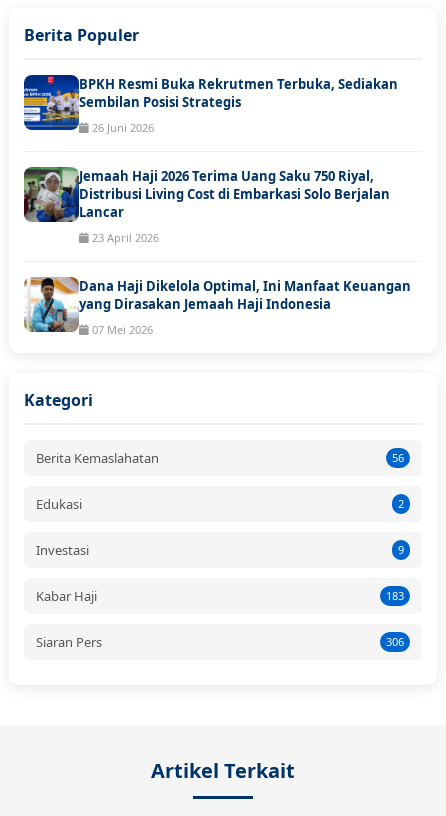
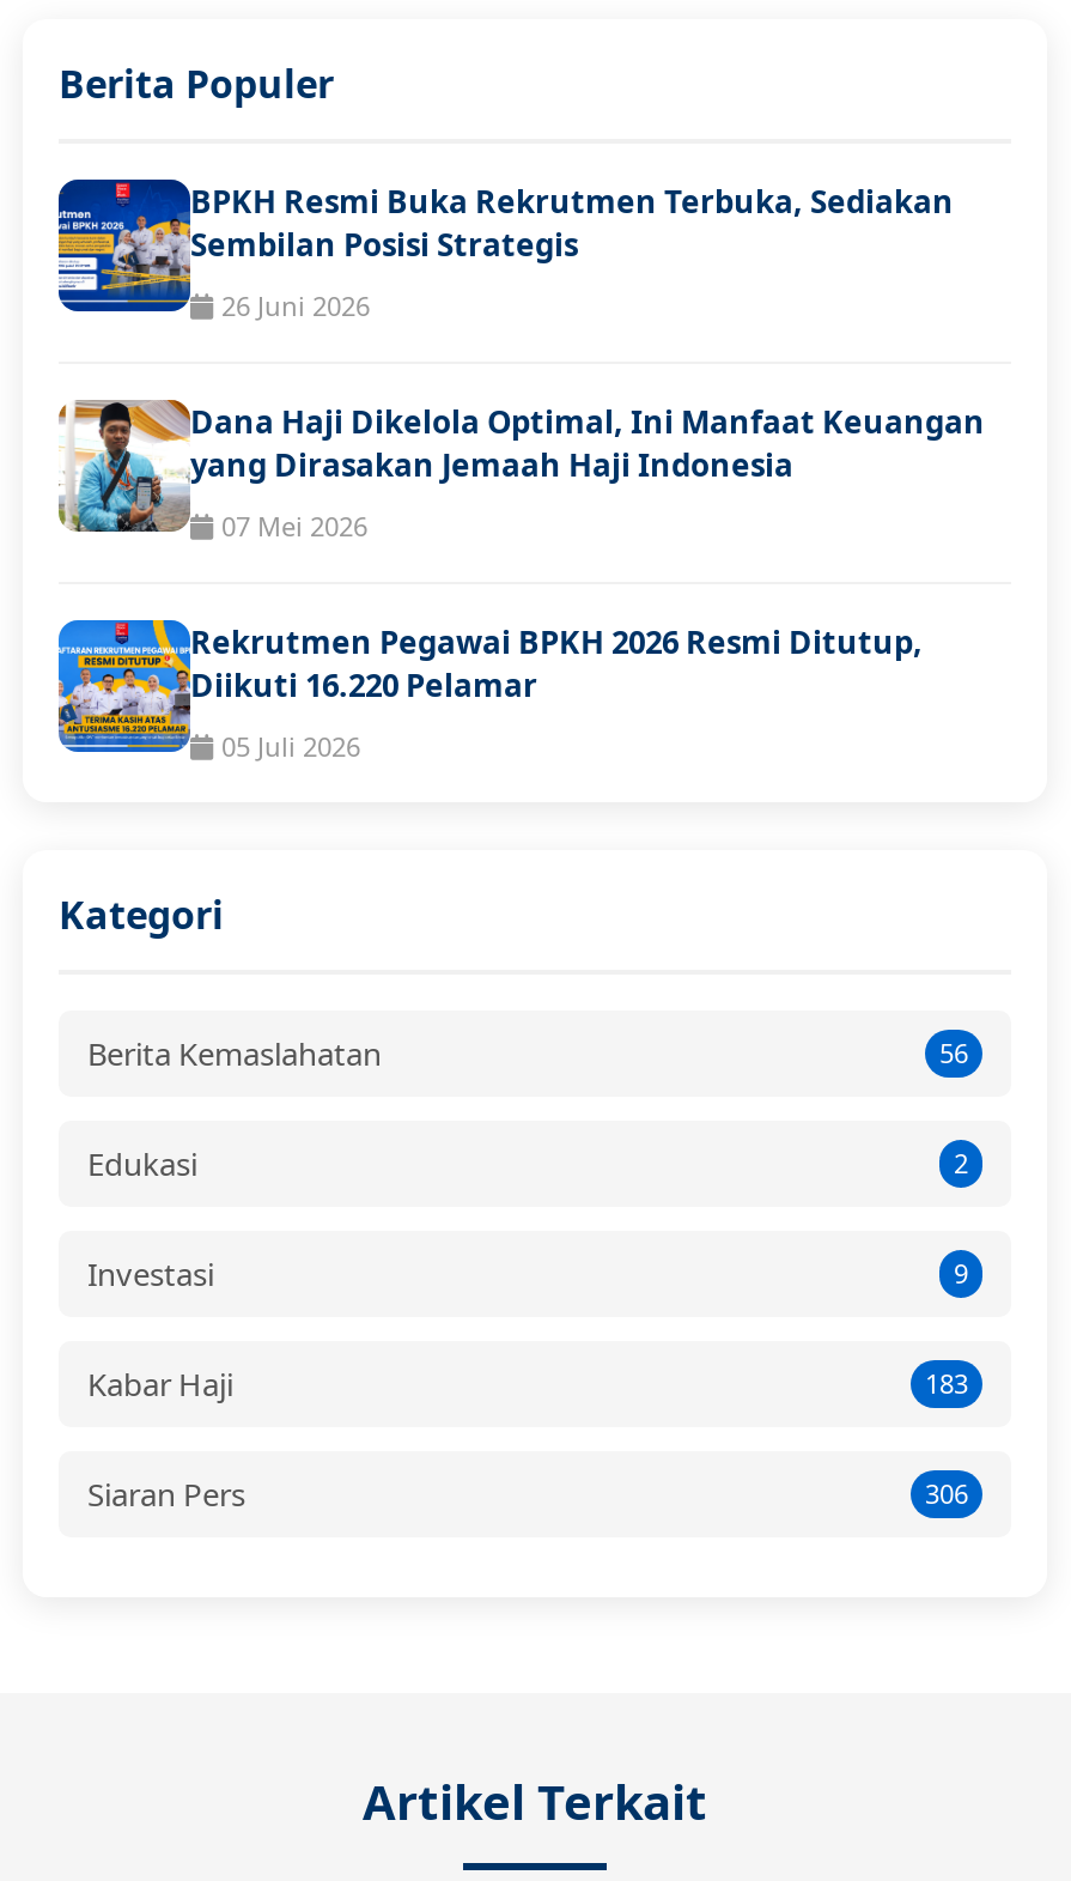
[23,166,390,245] [image] | Jemaah Haji 2026 Terima Uang Saku 750 Riyal, | Distribusi Living Cost di Embarkasi Solo Berjalan | Lancar | 23 April 2026 -> none
moved [23,276,411,337] -> [56,398,985,544]: [image] | Dana Haji Dikelola Optimal, Ini Manfaat Keuangan | yang Dirasakan Jemaah Haji Indonesia | 07 Mei 2026
none -> [56,618,923,764] [image] | Rekrutmen Pegawai BPKH 2026 Resmi Ditutup, | Diikuti 16.220 Pelamar | 05 Juli 2026

